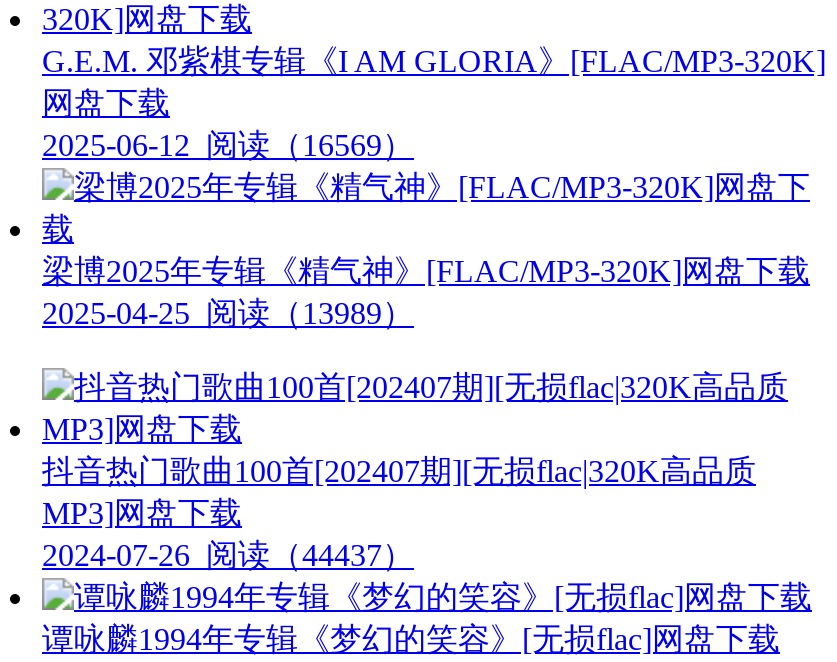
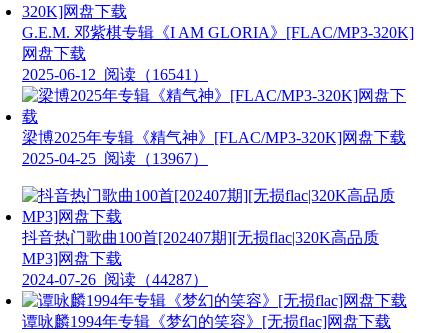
[42,127,414,161] 2025-06-12 阅读（16569） -> [22,66,208,83] 2025-06-12 阅读（16541）
[42,295,414,329] 2025-04-25 阅读（13989） -> [22,150,208,167] 2025-04-25 阅读（13967）
[42,537,414,571] 2024-07-26 阅读（44437） -> [22,271,208,288] 2024-07-26 阅读（44287）

